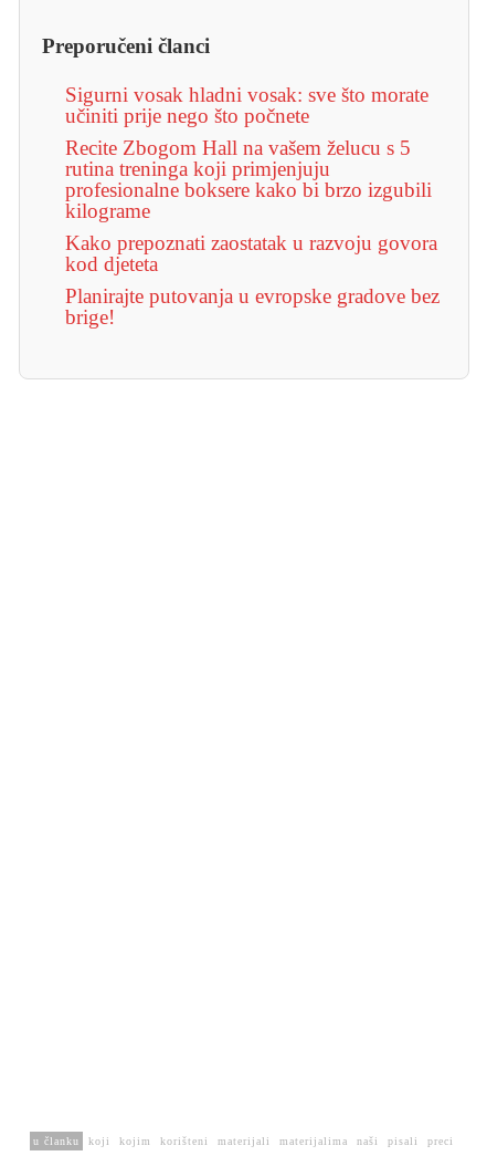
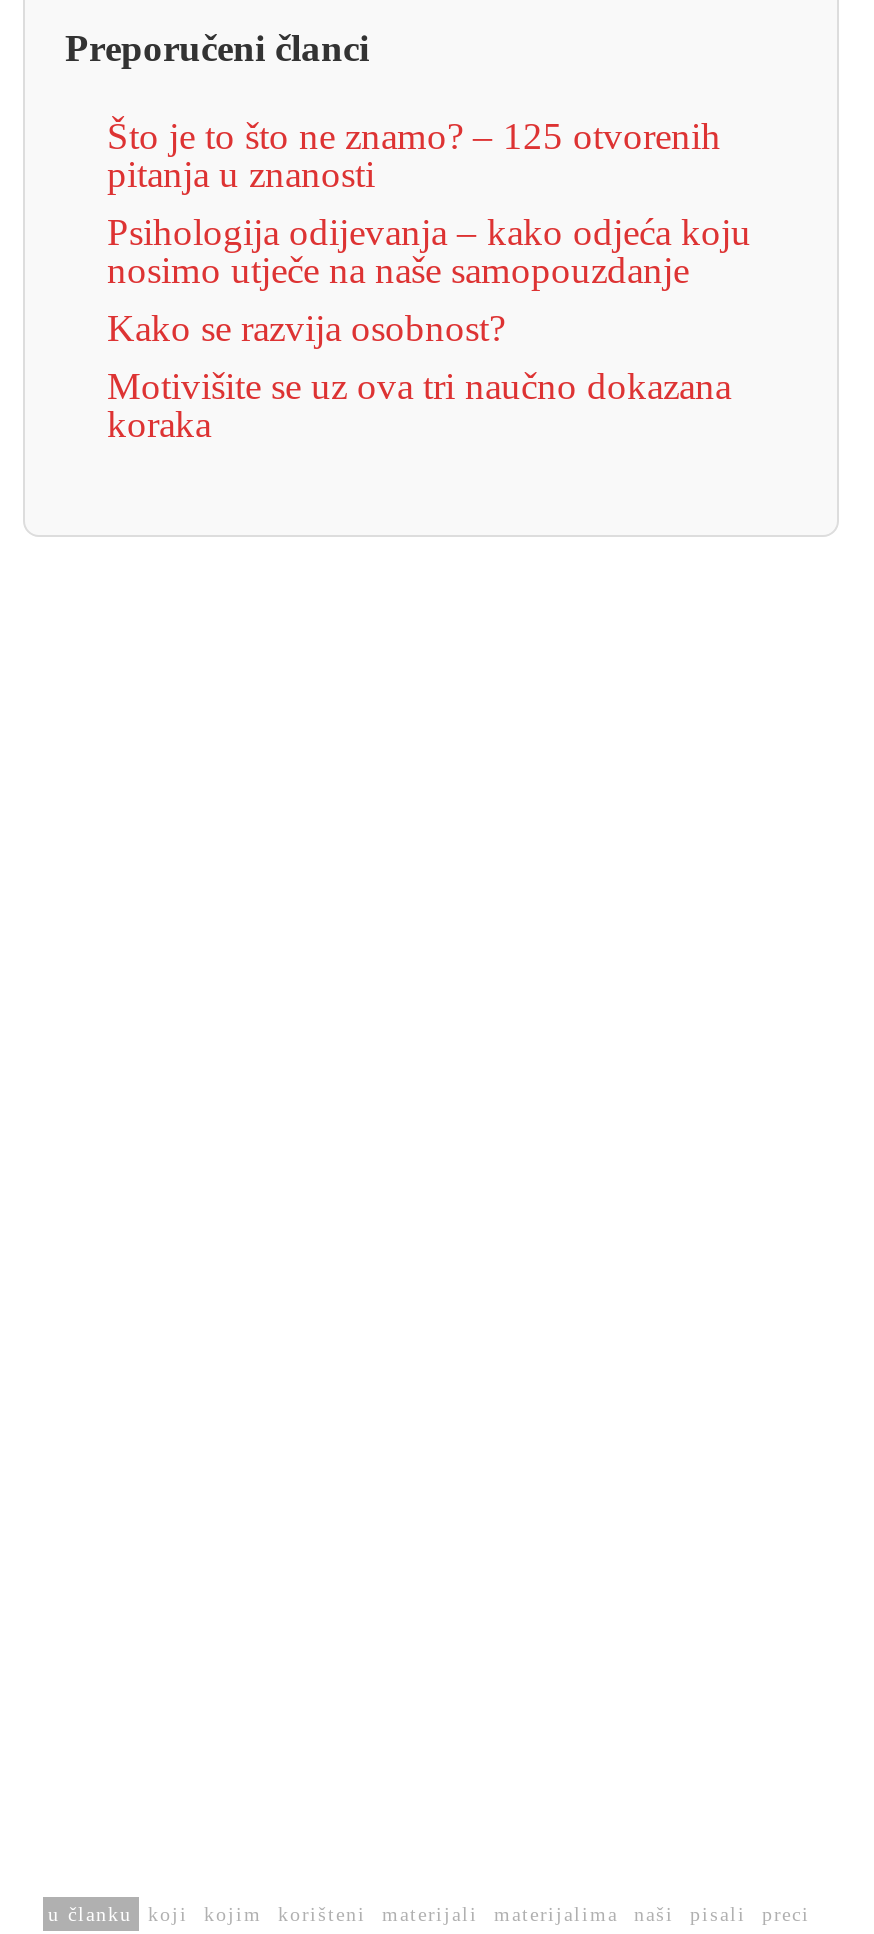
[65,83,440,328] Sigurni vosak hladni vosak: sve što morate | učiniti prije nego što počnete | Recite Zbogom Hall na vašem želucu s 5 | rutina treninga koji primjenjuju | profesionalne boksere kako bi brzo izgubili | kilograme | Kako prepoznati zaostatak u razvoju govora | kod djeteta | Planirajte putovanja u evropske gradove bez | brige! -> [107,114,751,444] Što je to što ne znamo? – 125 otvorenih | pitanja u znanosti | Psihologija odijevanja – kako odjeća koju | nosimo utječe na naše samopouzdanje | Kako se razvija osobnost? | Motivišite se uz ova tri naučno dokazana | koraka

